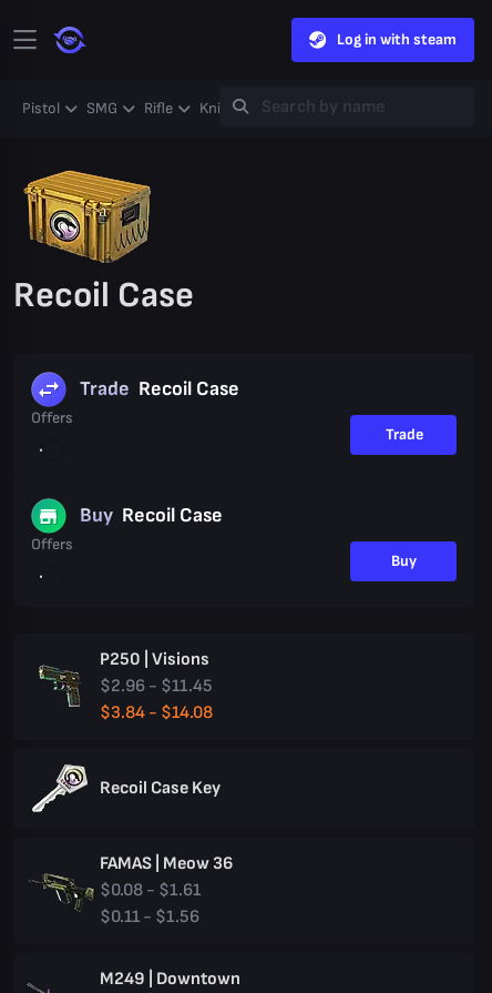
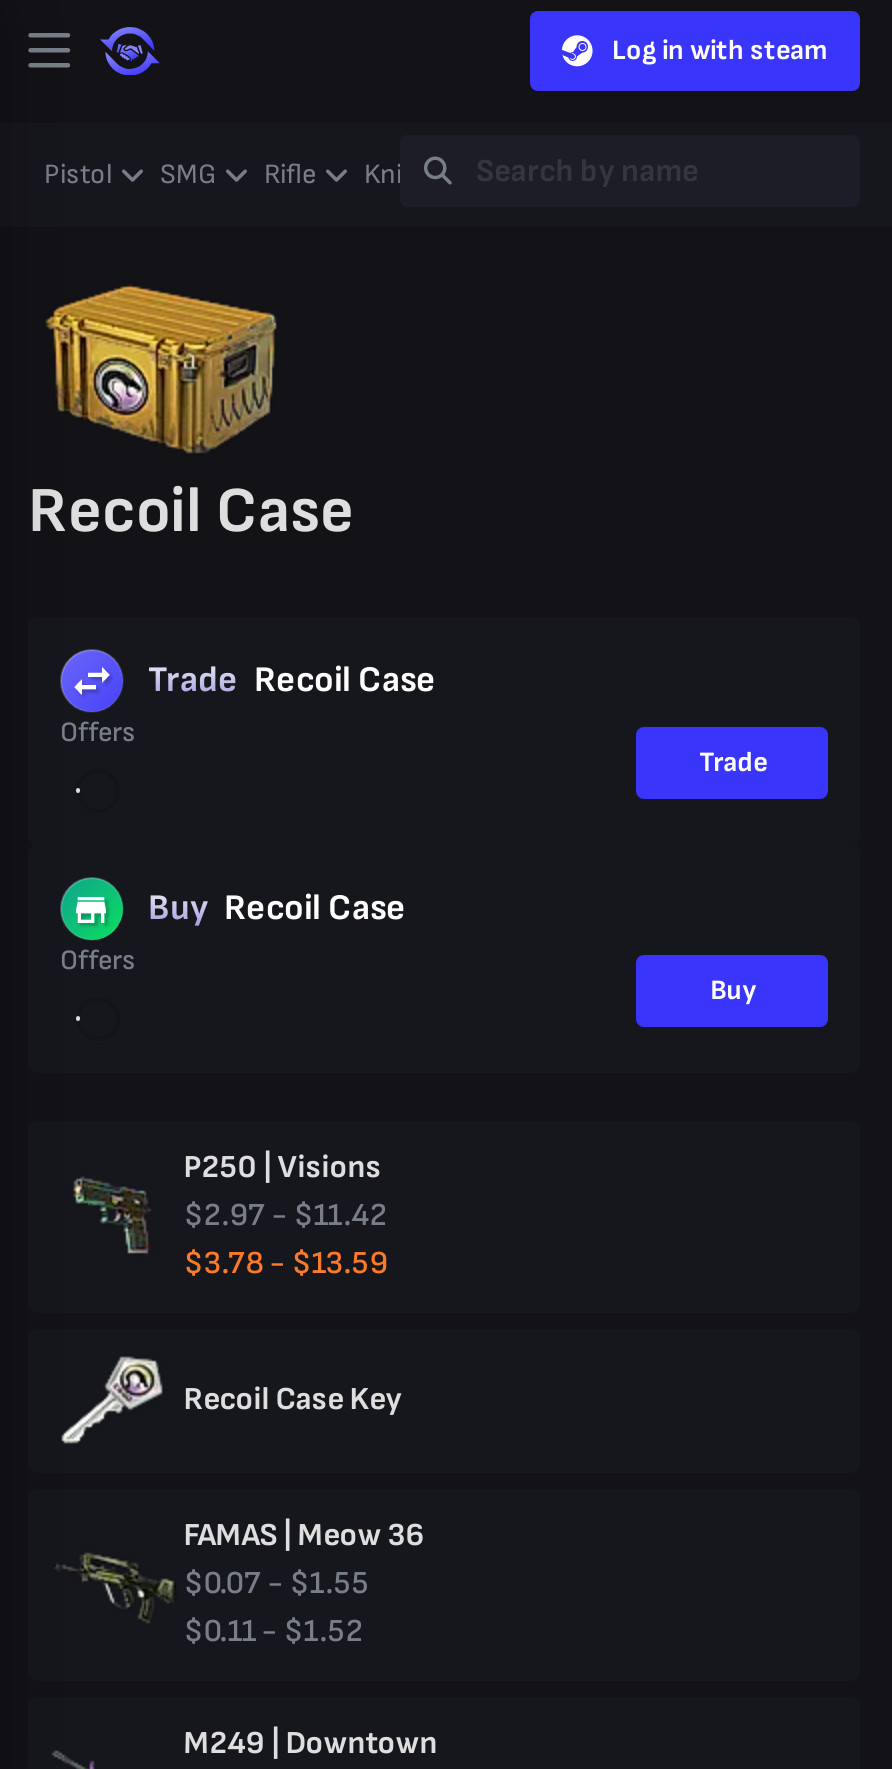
[100,676,213,697] $2.96 - $11.45 -> [184,1197,388,1235] $2.97 - $11.42
[100,702,213,723] $3.84 - $14.08 -> [184,1245,388,1283] $3.78 - $13.59
[100,880,200,901] $0.08 - $1.61 -> [184,1565,370,1603] $0.07 - $1.55
[100,906,199,927] $0.11 - $1.56 -> [184,1613,364,1651] $0.11 - $1.52

